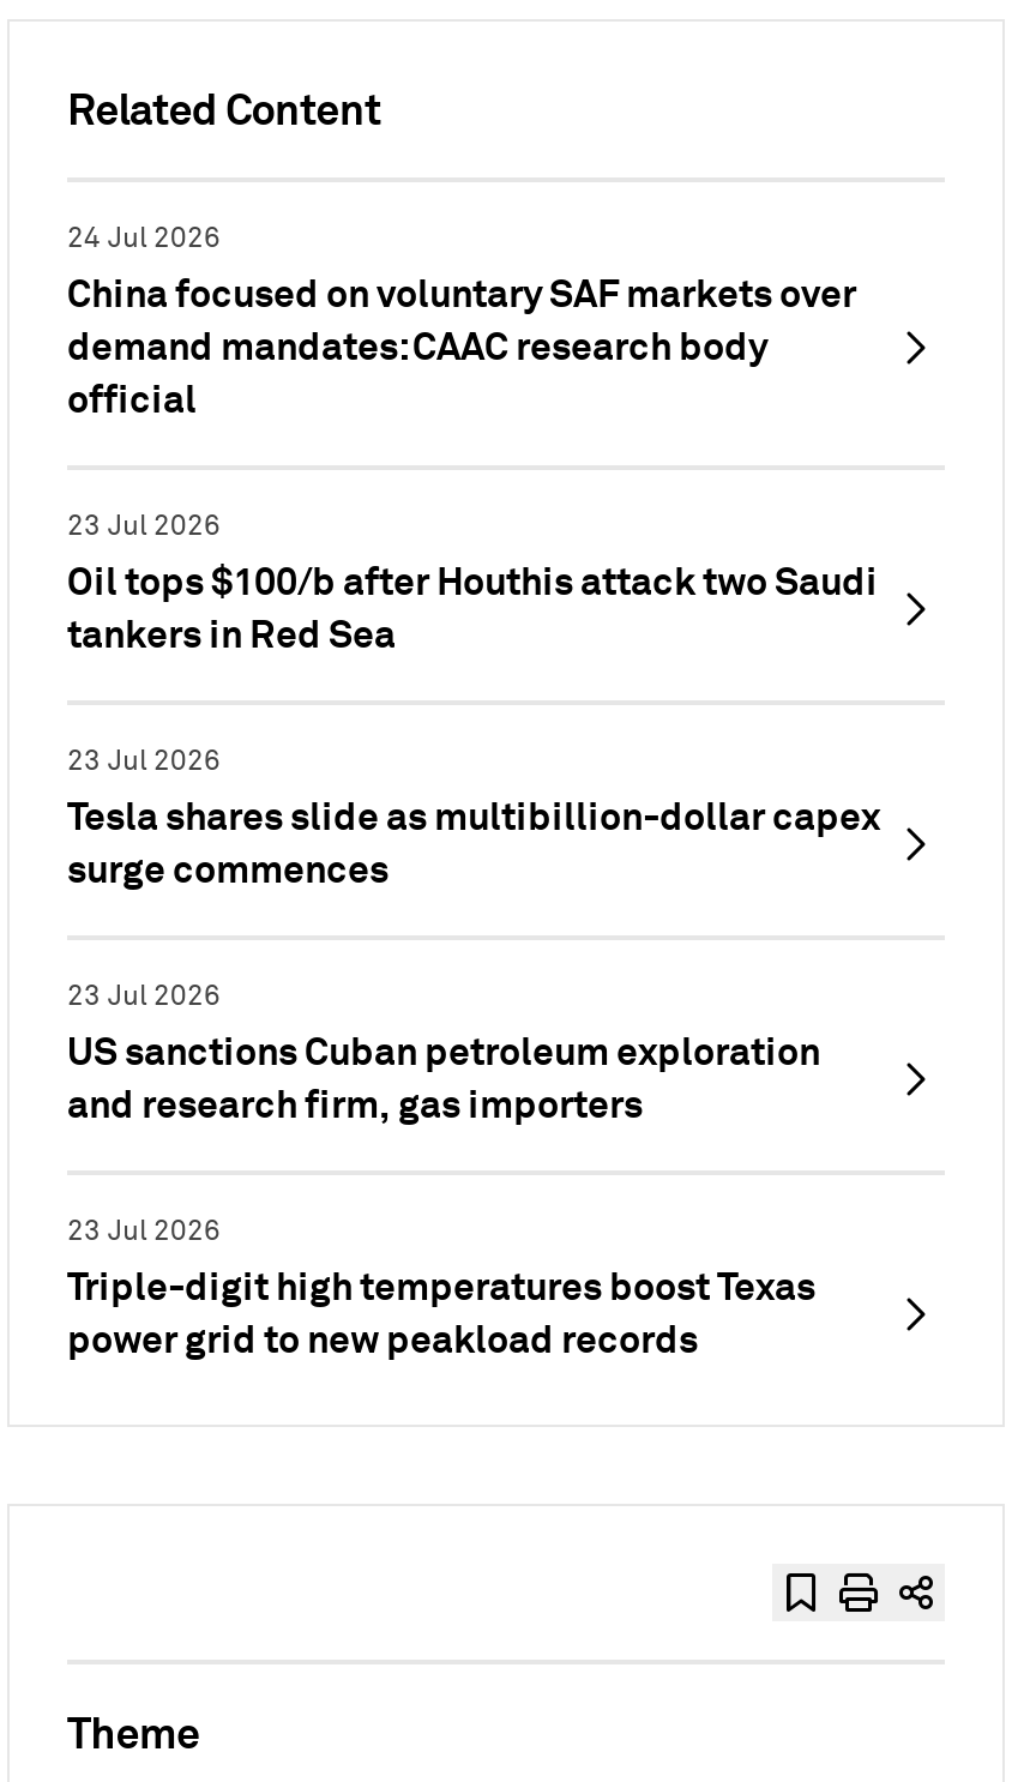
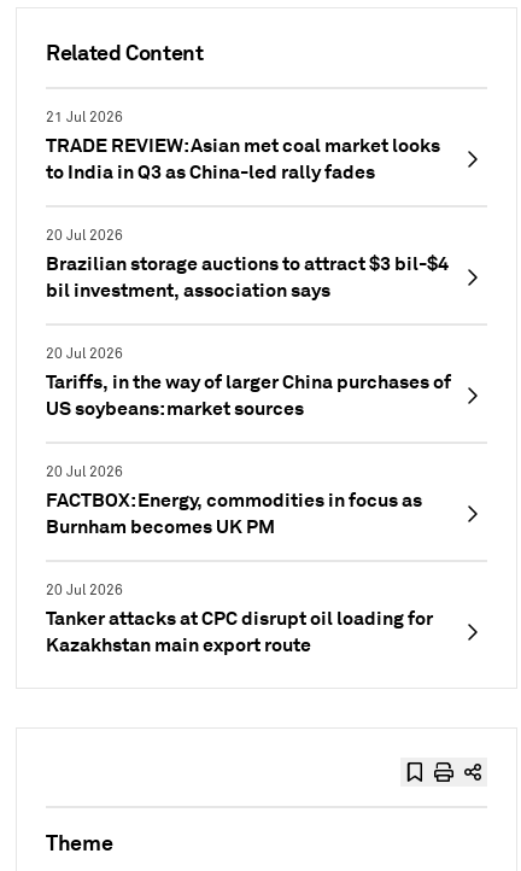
[67,221,856,425] 24 Jul 2026 | China focused on voluntary SAF markets over | demand mandates: CAAC research body | official -> [46,109,440,185] 21 Jul 2026 | TRADE REVIEW: Asian met coal market looks | to India in Q3 as China-led rally fades
[67,508,878,660] 23 Jul 2026 | Oil tops $100/b after Houthis attack two Saudi | tankers in Red Sea -> [46,227,449,303] 20 Jul 2026 | Brazilian storage auctions to attract $3 bil-$4 | bil investment, association says
[67,743,880,895] 23 Jul 2026 | Tesla shares slide as multibillion-dollar capex | surge commences -> [46,345,451,421] 20 Jul 2026 | Tariffs, in the way of larger China purchases of | US soybeans: market sources
[67,979,820,1130] 23 Jul 2026 | US sanctions Cuban petroleum exploration | and research firm, gas importers -> [46,463,422,539] 20 Jul 2026 | FACTBOX: Energy, commodities in focus as | Burnham becomes UK PM
[67,1214,815,1365] 23 Jul 2026 | Triple-digit high temperatures boost Texas | power grid to new peakload records -> [46,581,433,657] 20 Jul 2026 | Tanker attacks at CPC disrupt oil loading for | Kazakhstan main export route

